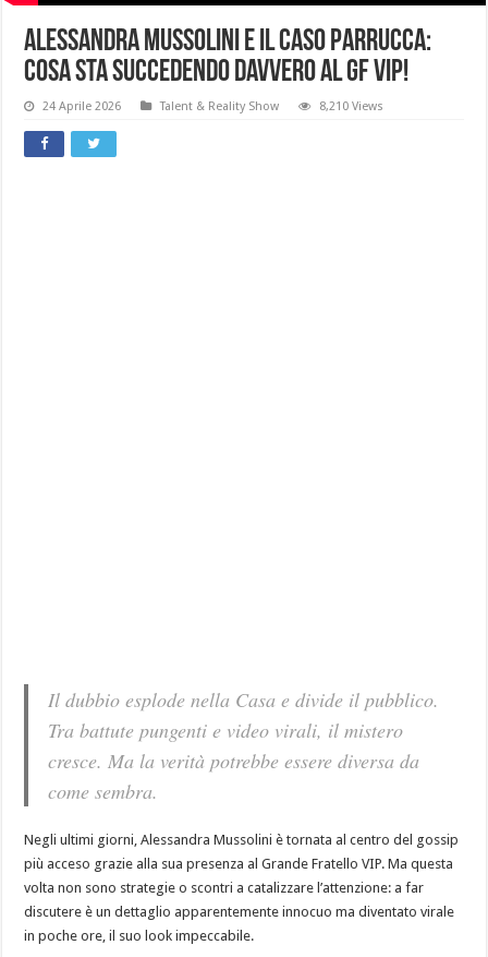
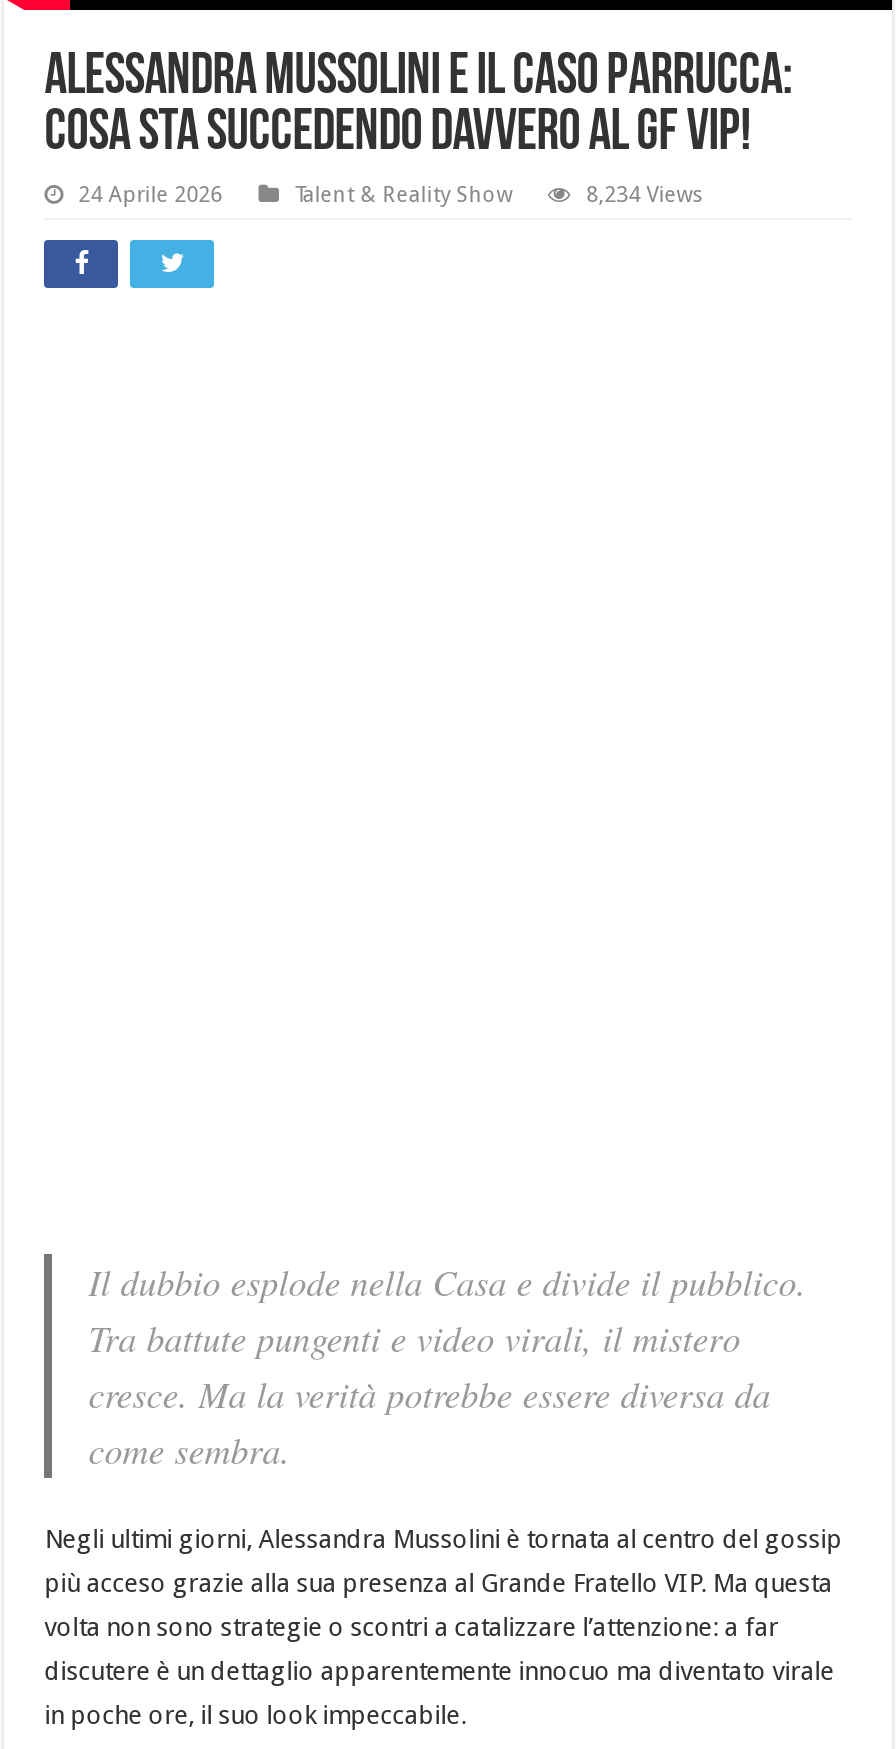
[319,100,384,114] 8,210 Views -> [586,183,704,209] 8,234 Views

